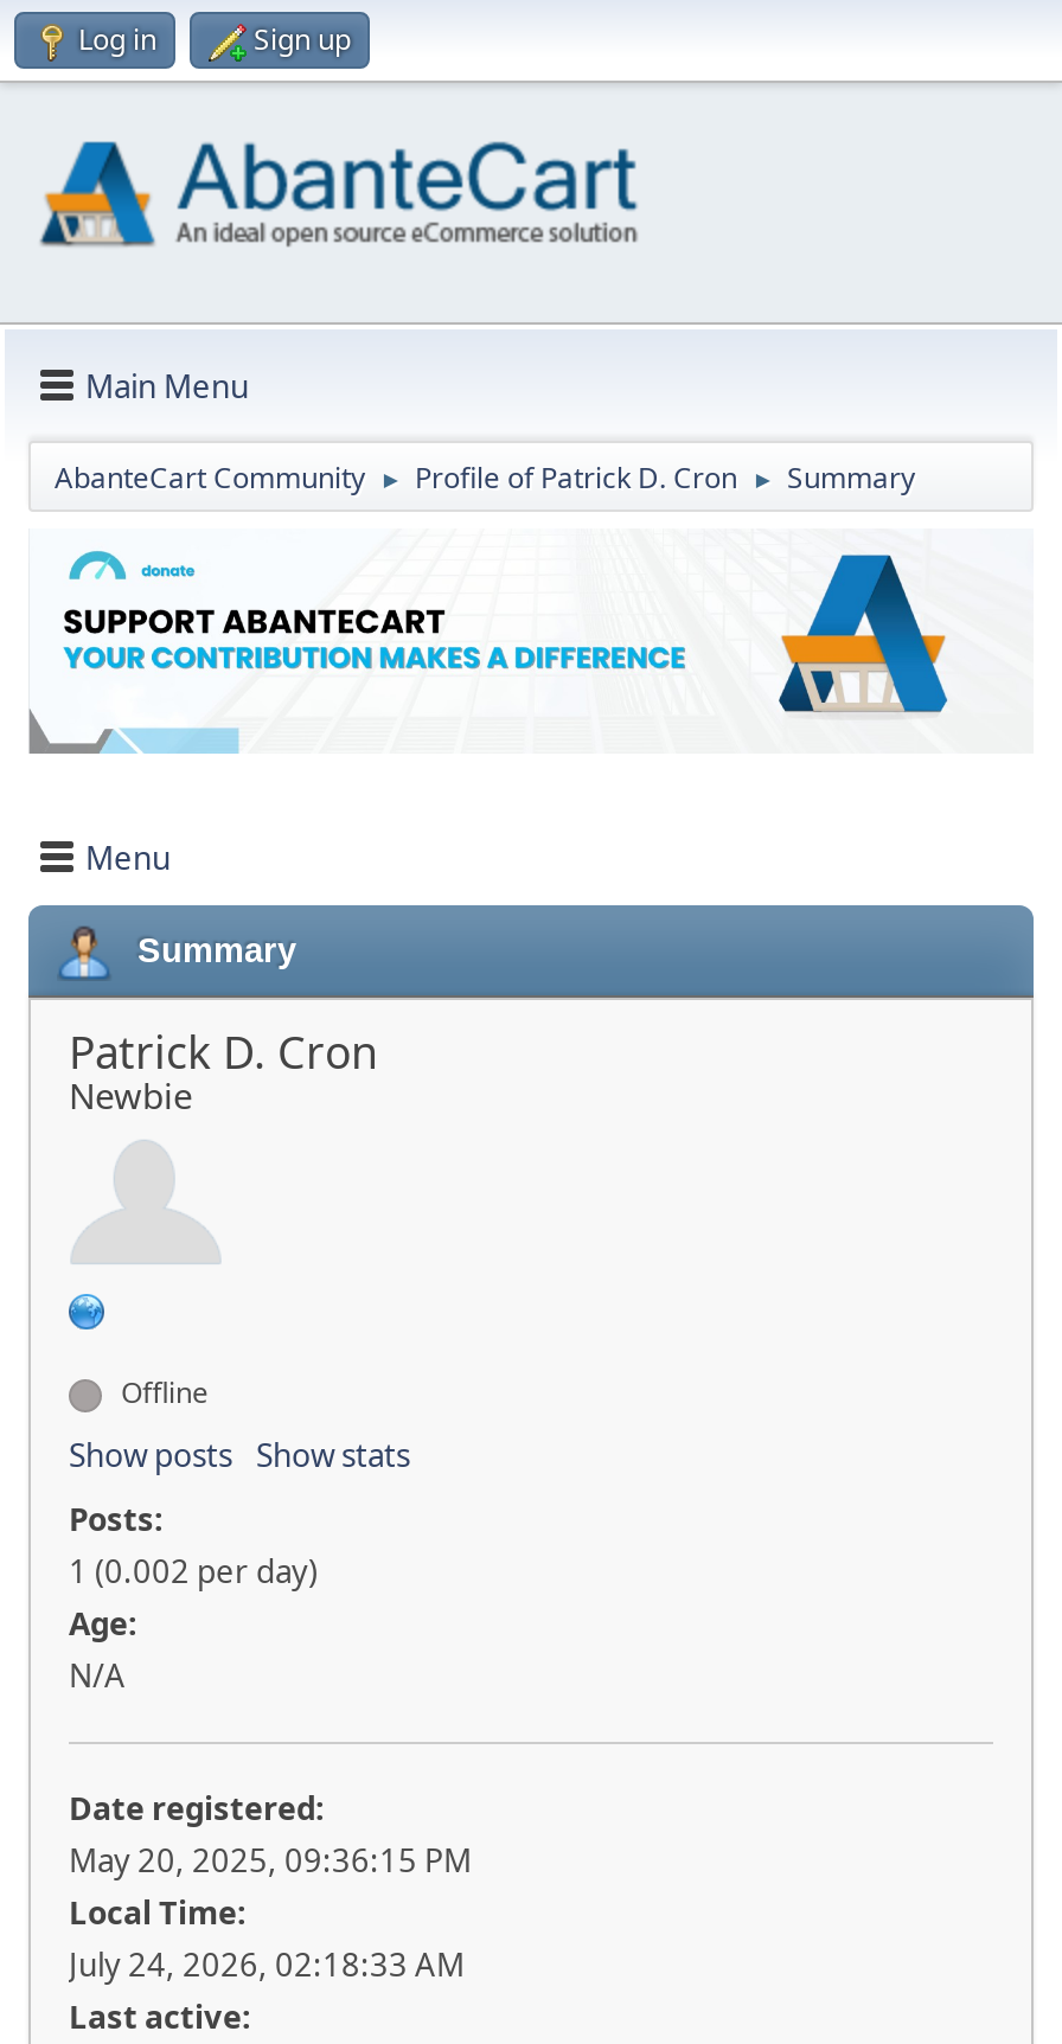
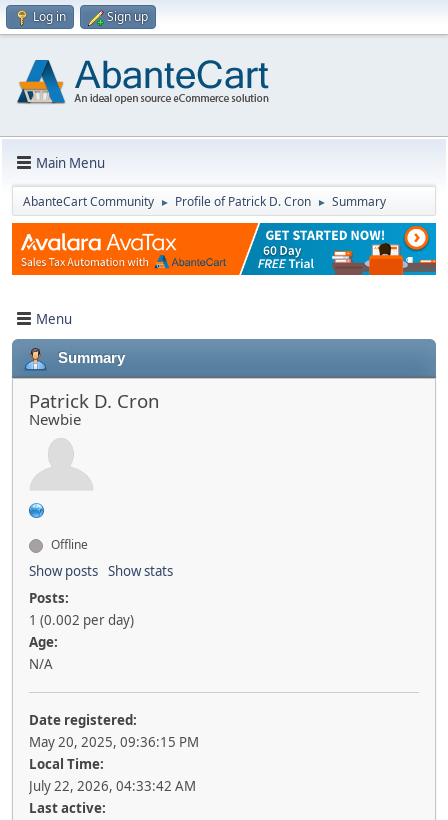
[26,547,1034,756] [image] -> [11,222,437,276] [image]
[69,1944,465,1986] July 24, 2026, 02:18:33 AM -> [29,777,196,795] July 22, 2026, 04:33:42 AM

